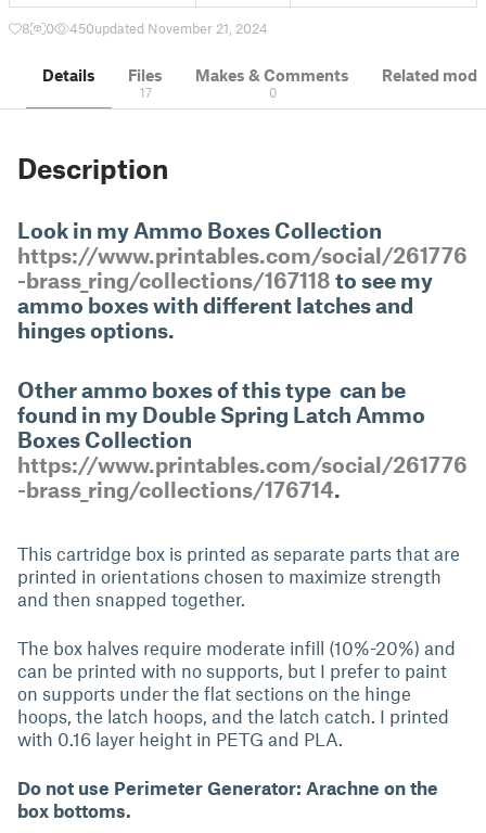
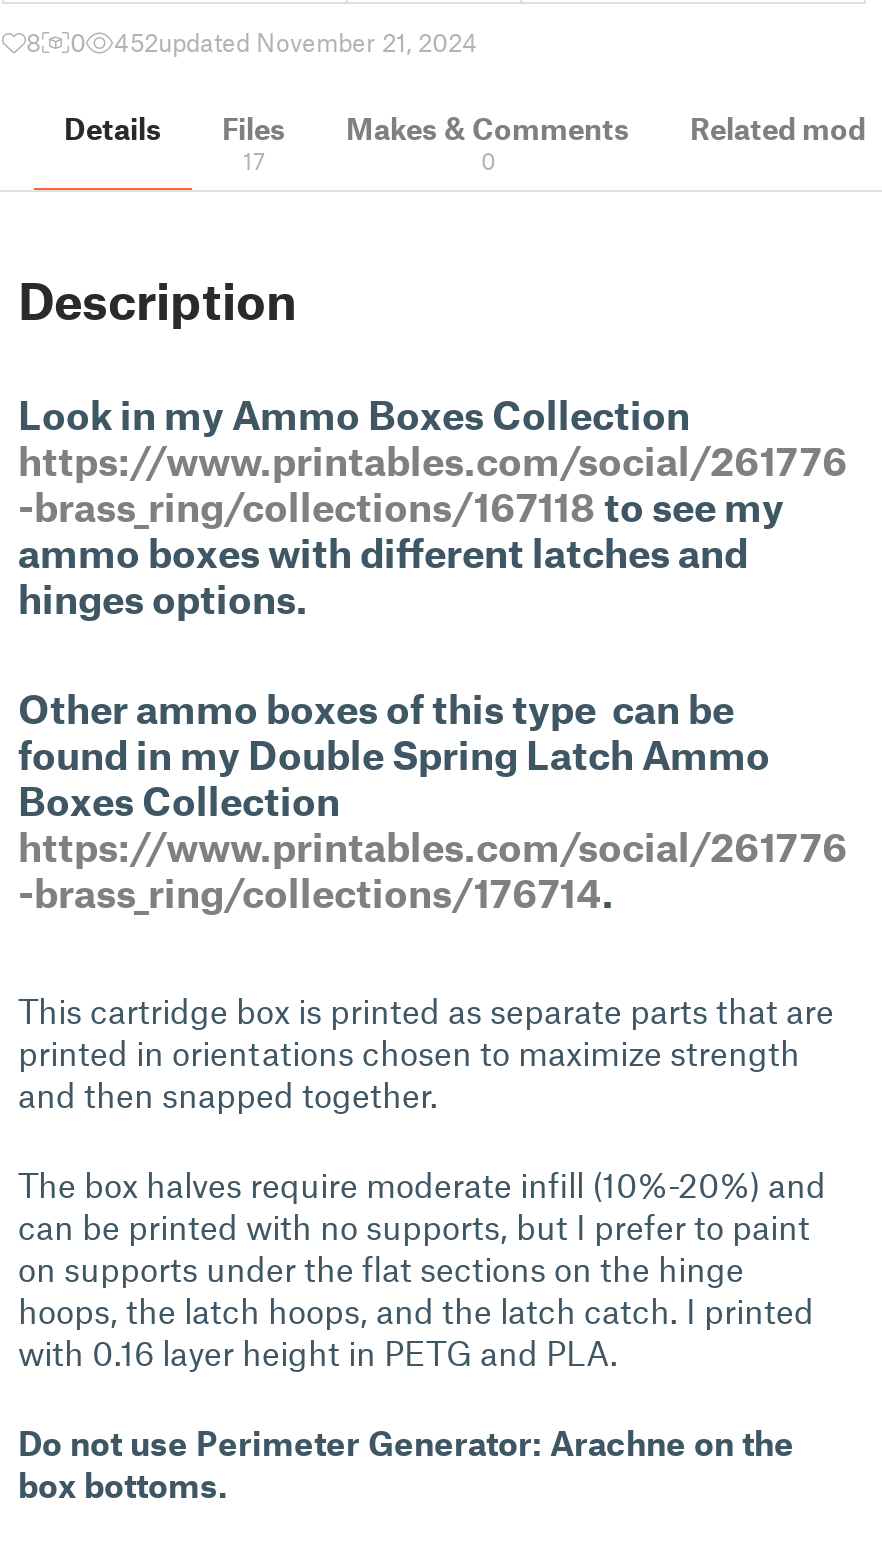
[69,19,268,37] 450updated November 21, 2024 -> [114,26,478,58] 452updated November 21, 2024

